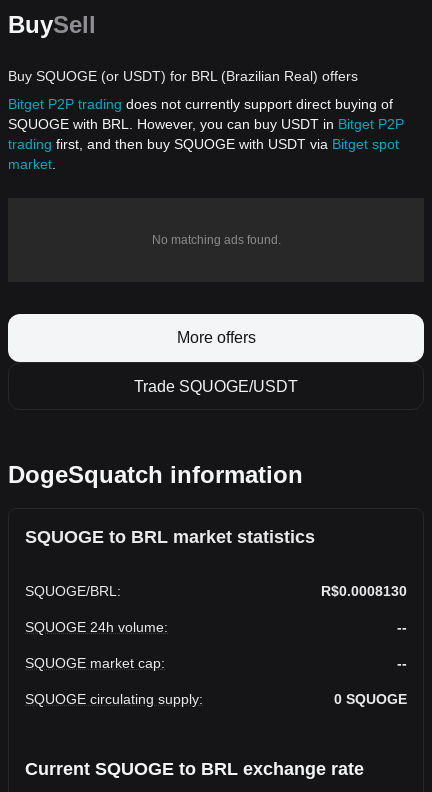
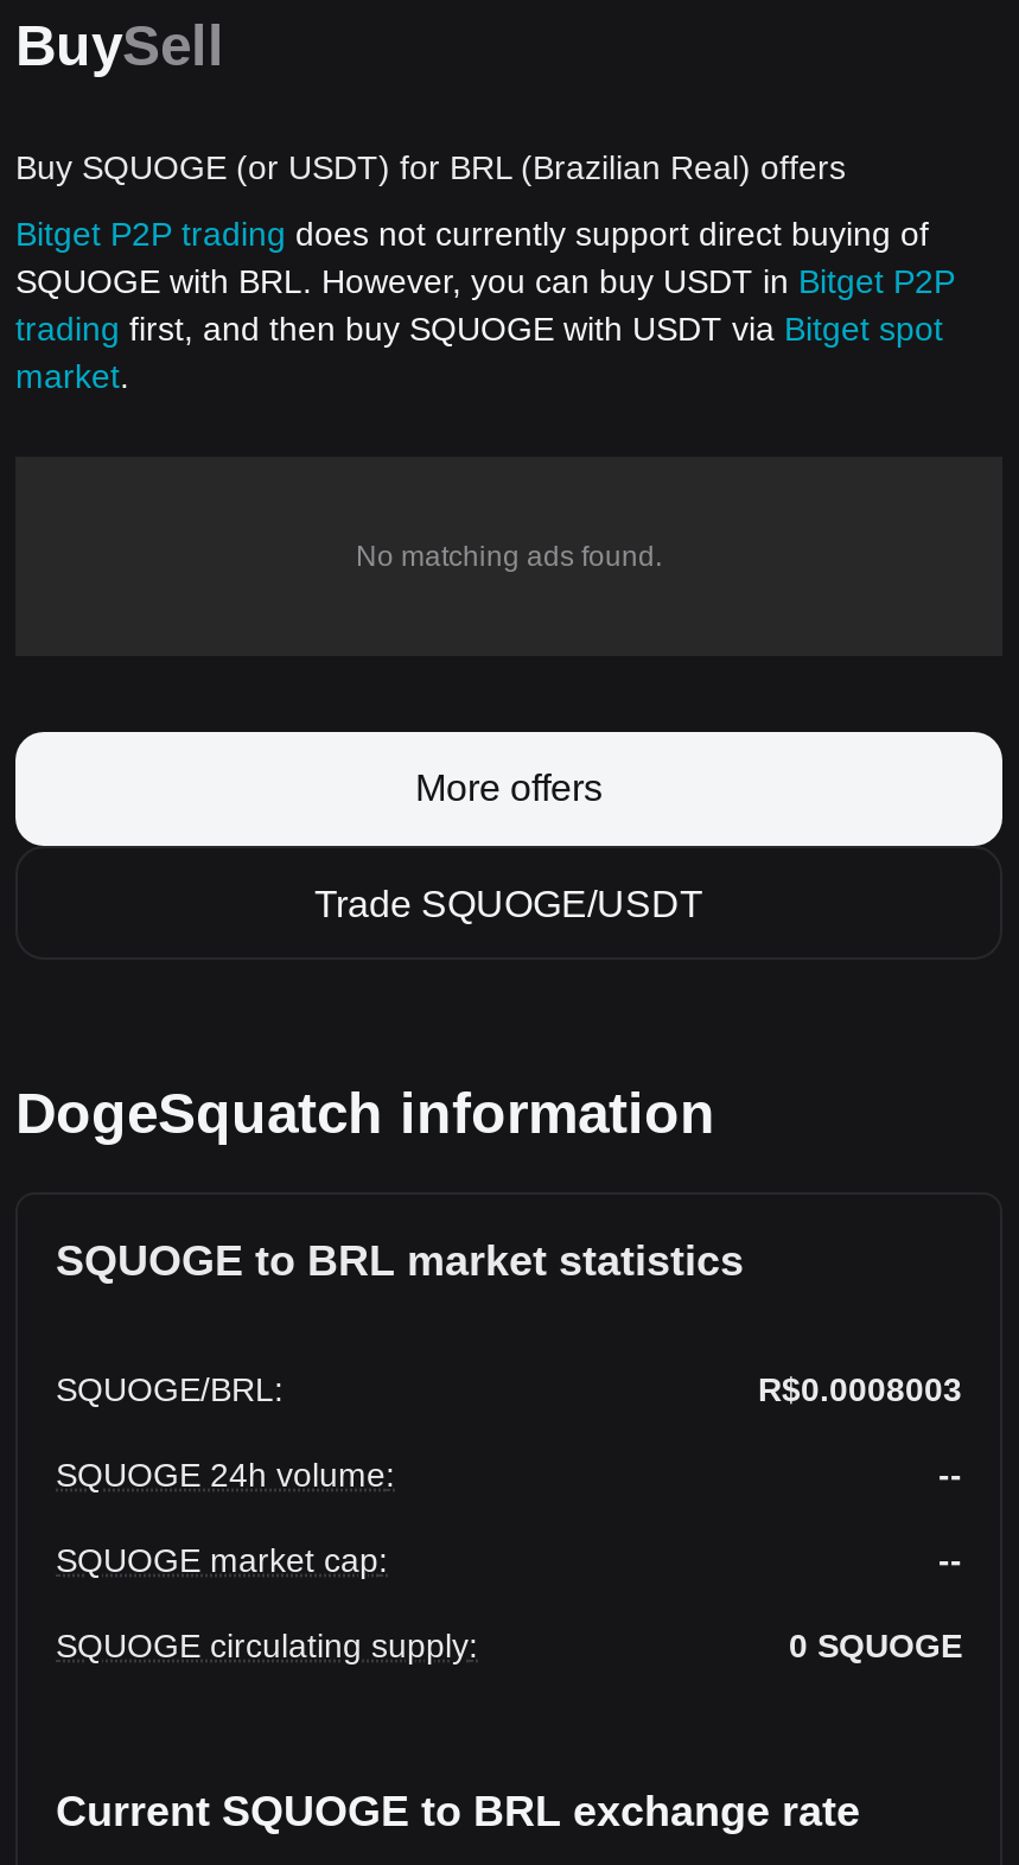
[321,583,407,599] R$0.0008130 -> [758,1370,962,1408] R$0.0008003

